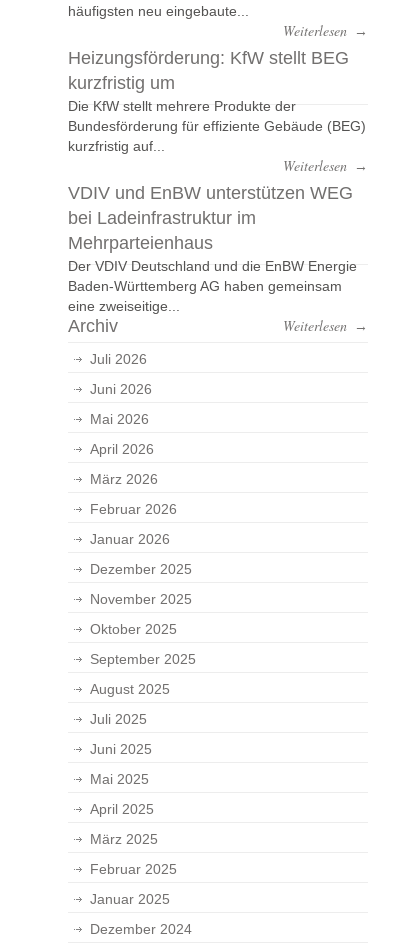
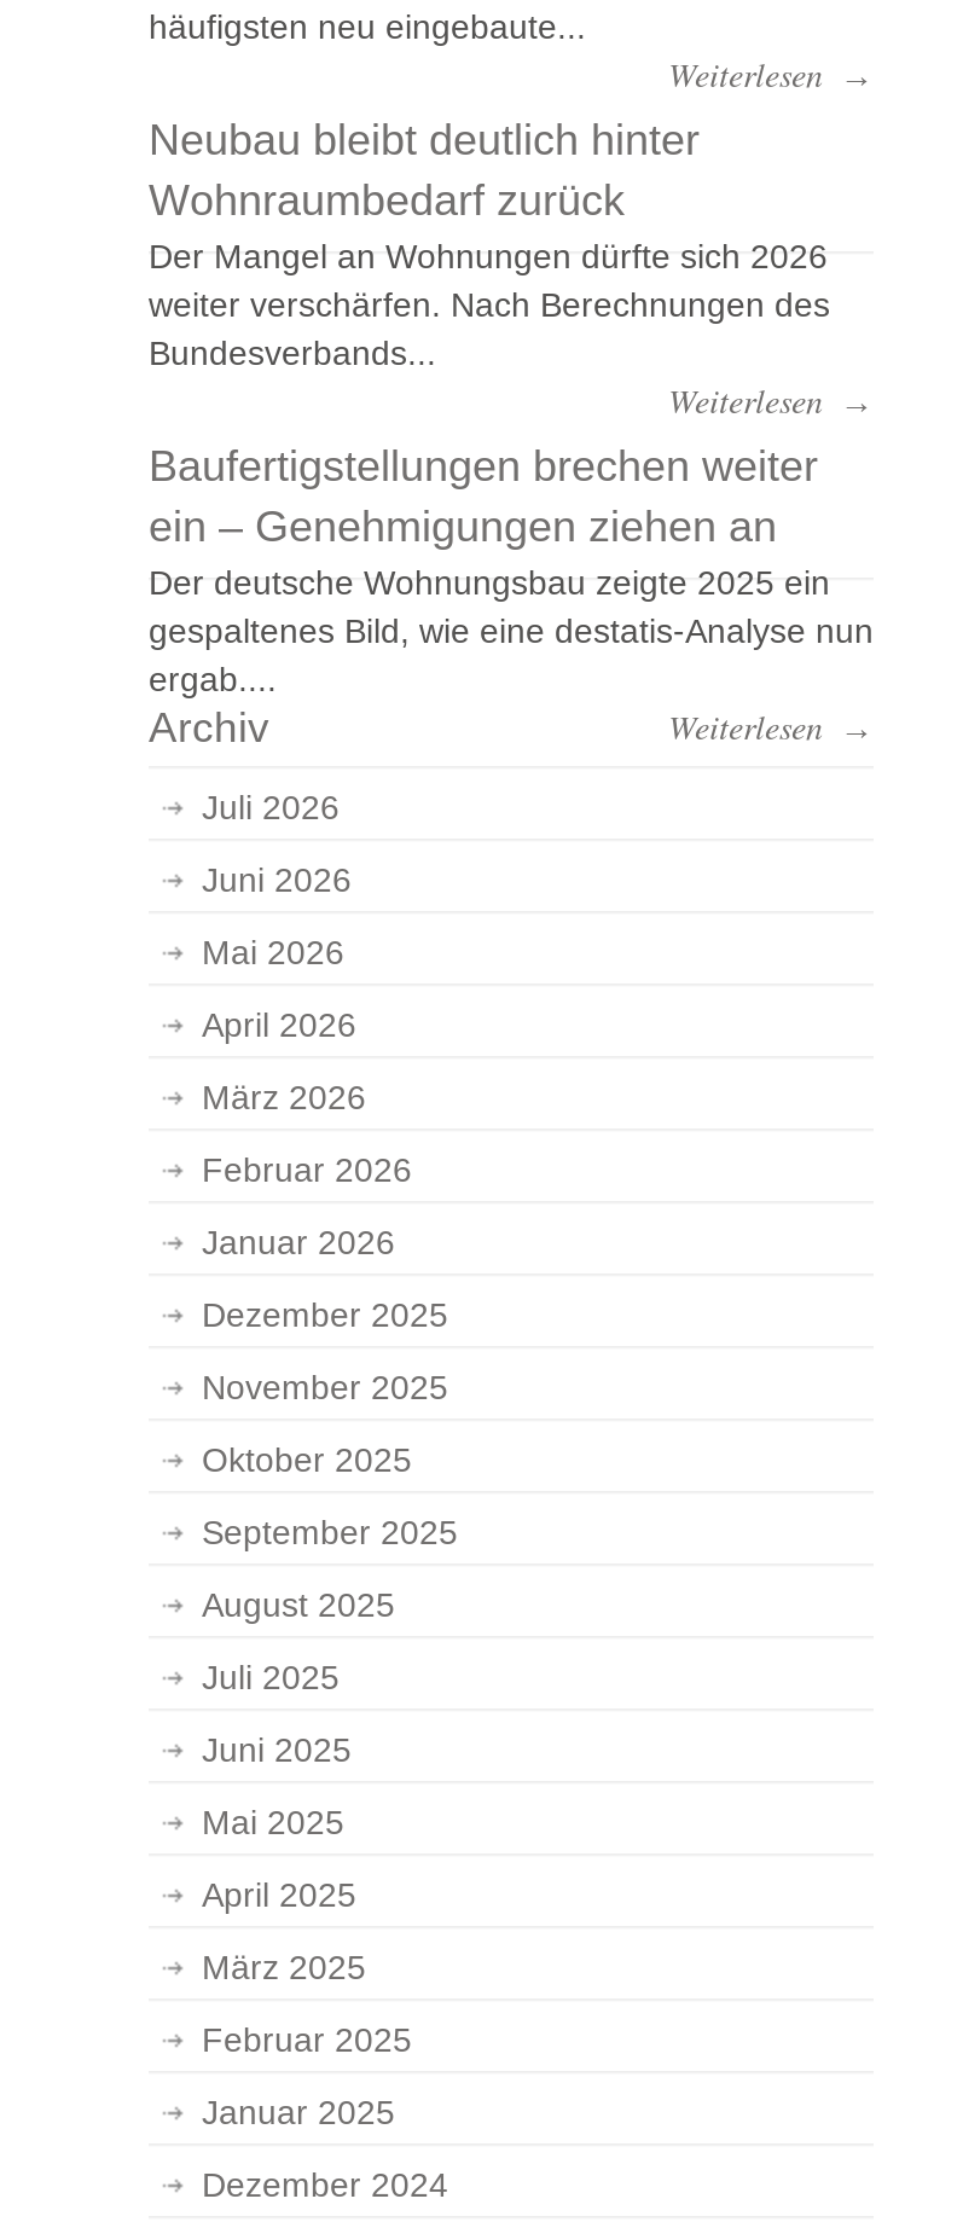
[68,48,366,154] Heizungsförderung: KfW stellt BEG | kurzfristig um | Die KfW stellt mehrere Produkte der | Bundesförderung für effiziente Gebäude (BEG) | kurzfristig auf... -> [149,116,830,372] Neubau bleibt deutlich hinter | Wohnraumbedarf zurück | Der Mangel an Wohnungen dürfte sich 2026 | weiter verschärfen. Nach Berechnungen des | Bundesverbands...
[68,183,357,314] VDIV und EnBW unterstützen WEG | bei Ladeinfrastruktur im | Mehrparteienhaus | Der VDIV Deutschland und die EnBW Energie | Baden-Württemberg AG haben gemeinsam | eine zweiseitige... -> [149,442,874,698] Baufertigstellungen brechen weiter | ein – Genehmigungen ziehen an | Der deutsche Wohnungsbau zeigte 2025 ein | gespaltenes Bild, wie eine destatis-Analyse nun | ergab....

